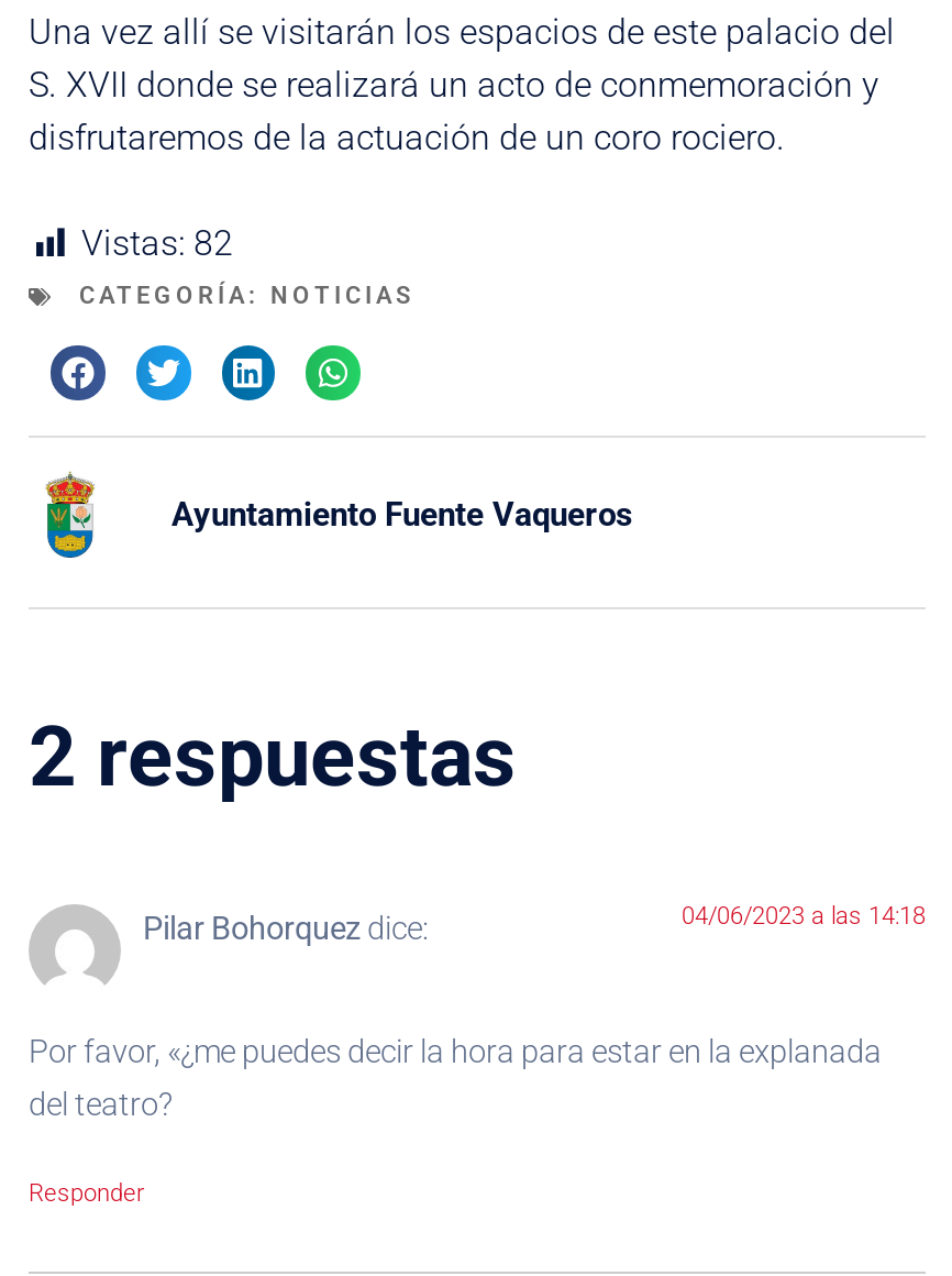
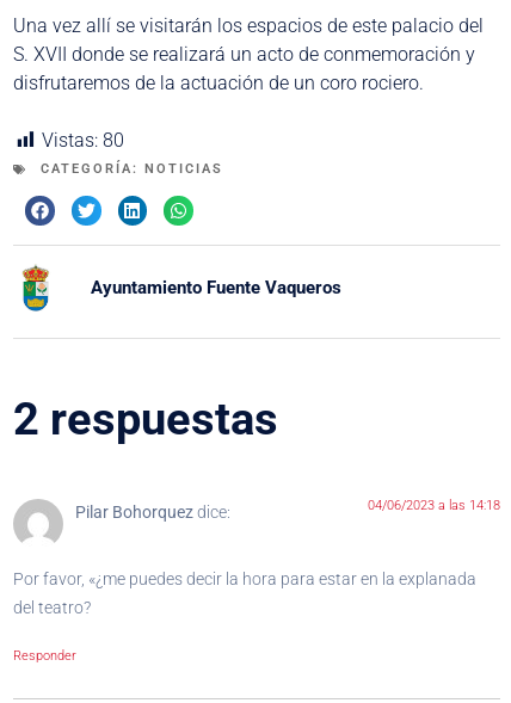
[81,222,233,264] Vistas: 82 -> [42,129,124,152] Vistas: 80

